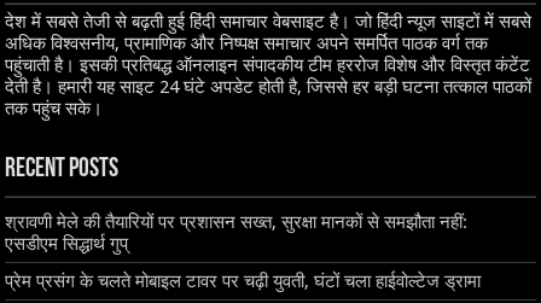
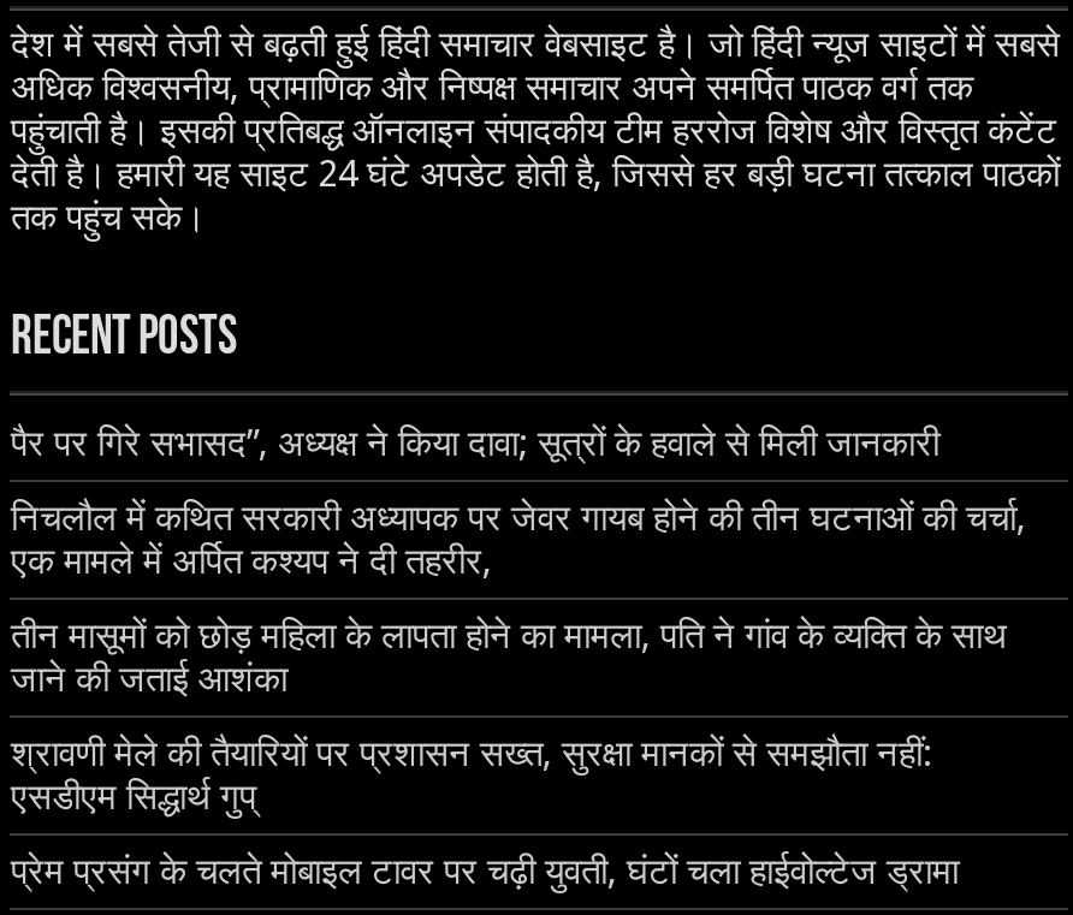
none -> [11,423,1026,702] पैर पर गिरे सभासद”, अध्यक्ष ने किया दावा; सूत्रों के हवाले से मिली जानकारी | निचलौल में कथित सरकारी अध्यापक पर जेवर गायब होने की तीन घटनाओं की चर्चा, | एक मामले में अर्पित कश्यप ने दी तहरीर, | तीन मासूमों को छोड़ महिला के लापता होने का मामला, पति ने गांव के व्यक्ति के साथ | जाने की जताई आशंका

